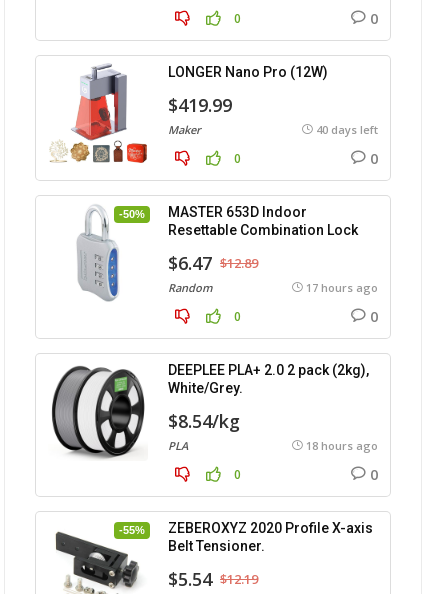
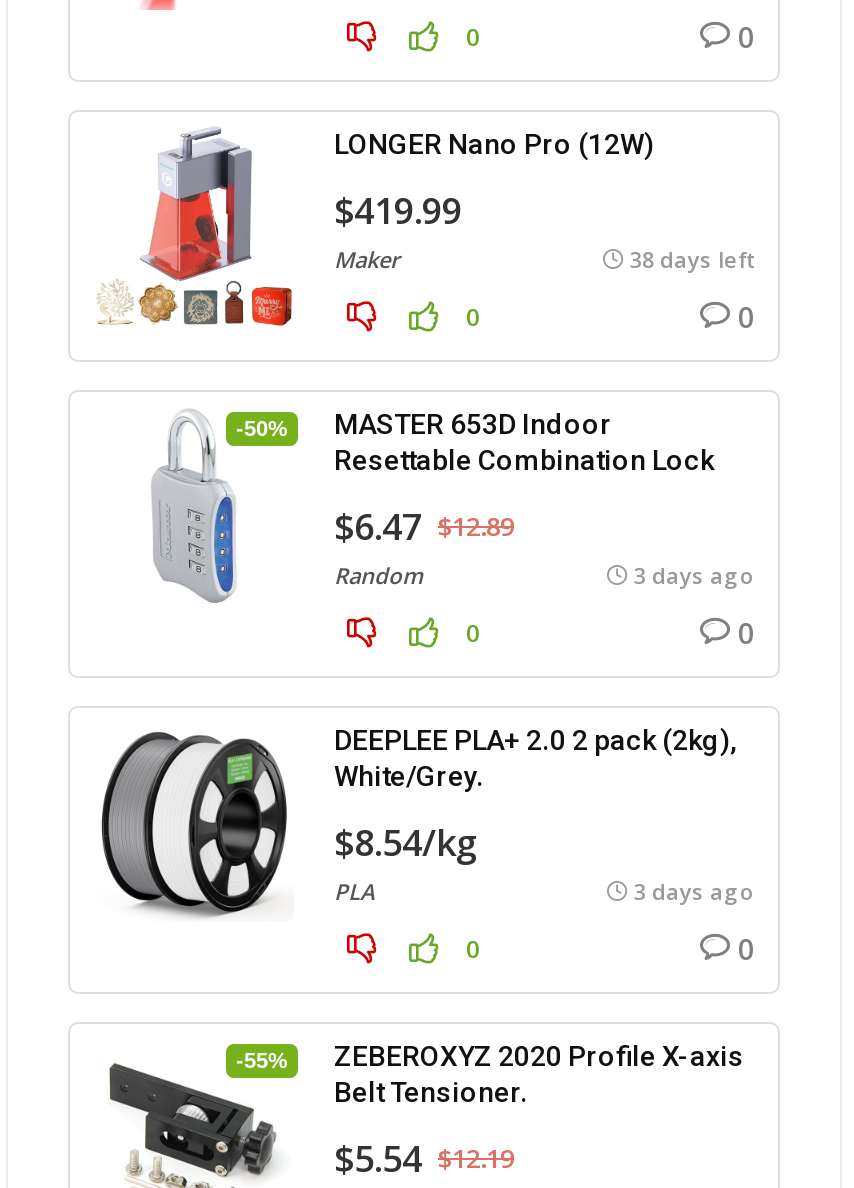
[316,122,378,137] 40 days left -> [630,244,754,274] 38 days left
[306,280,378,295] 17 hours ago -> [634,560,754,590] 3 days ago
[306,438,378,453] 18 hours ago -> [634,876,754,906] 3 days ago

